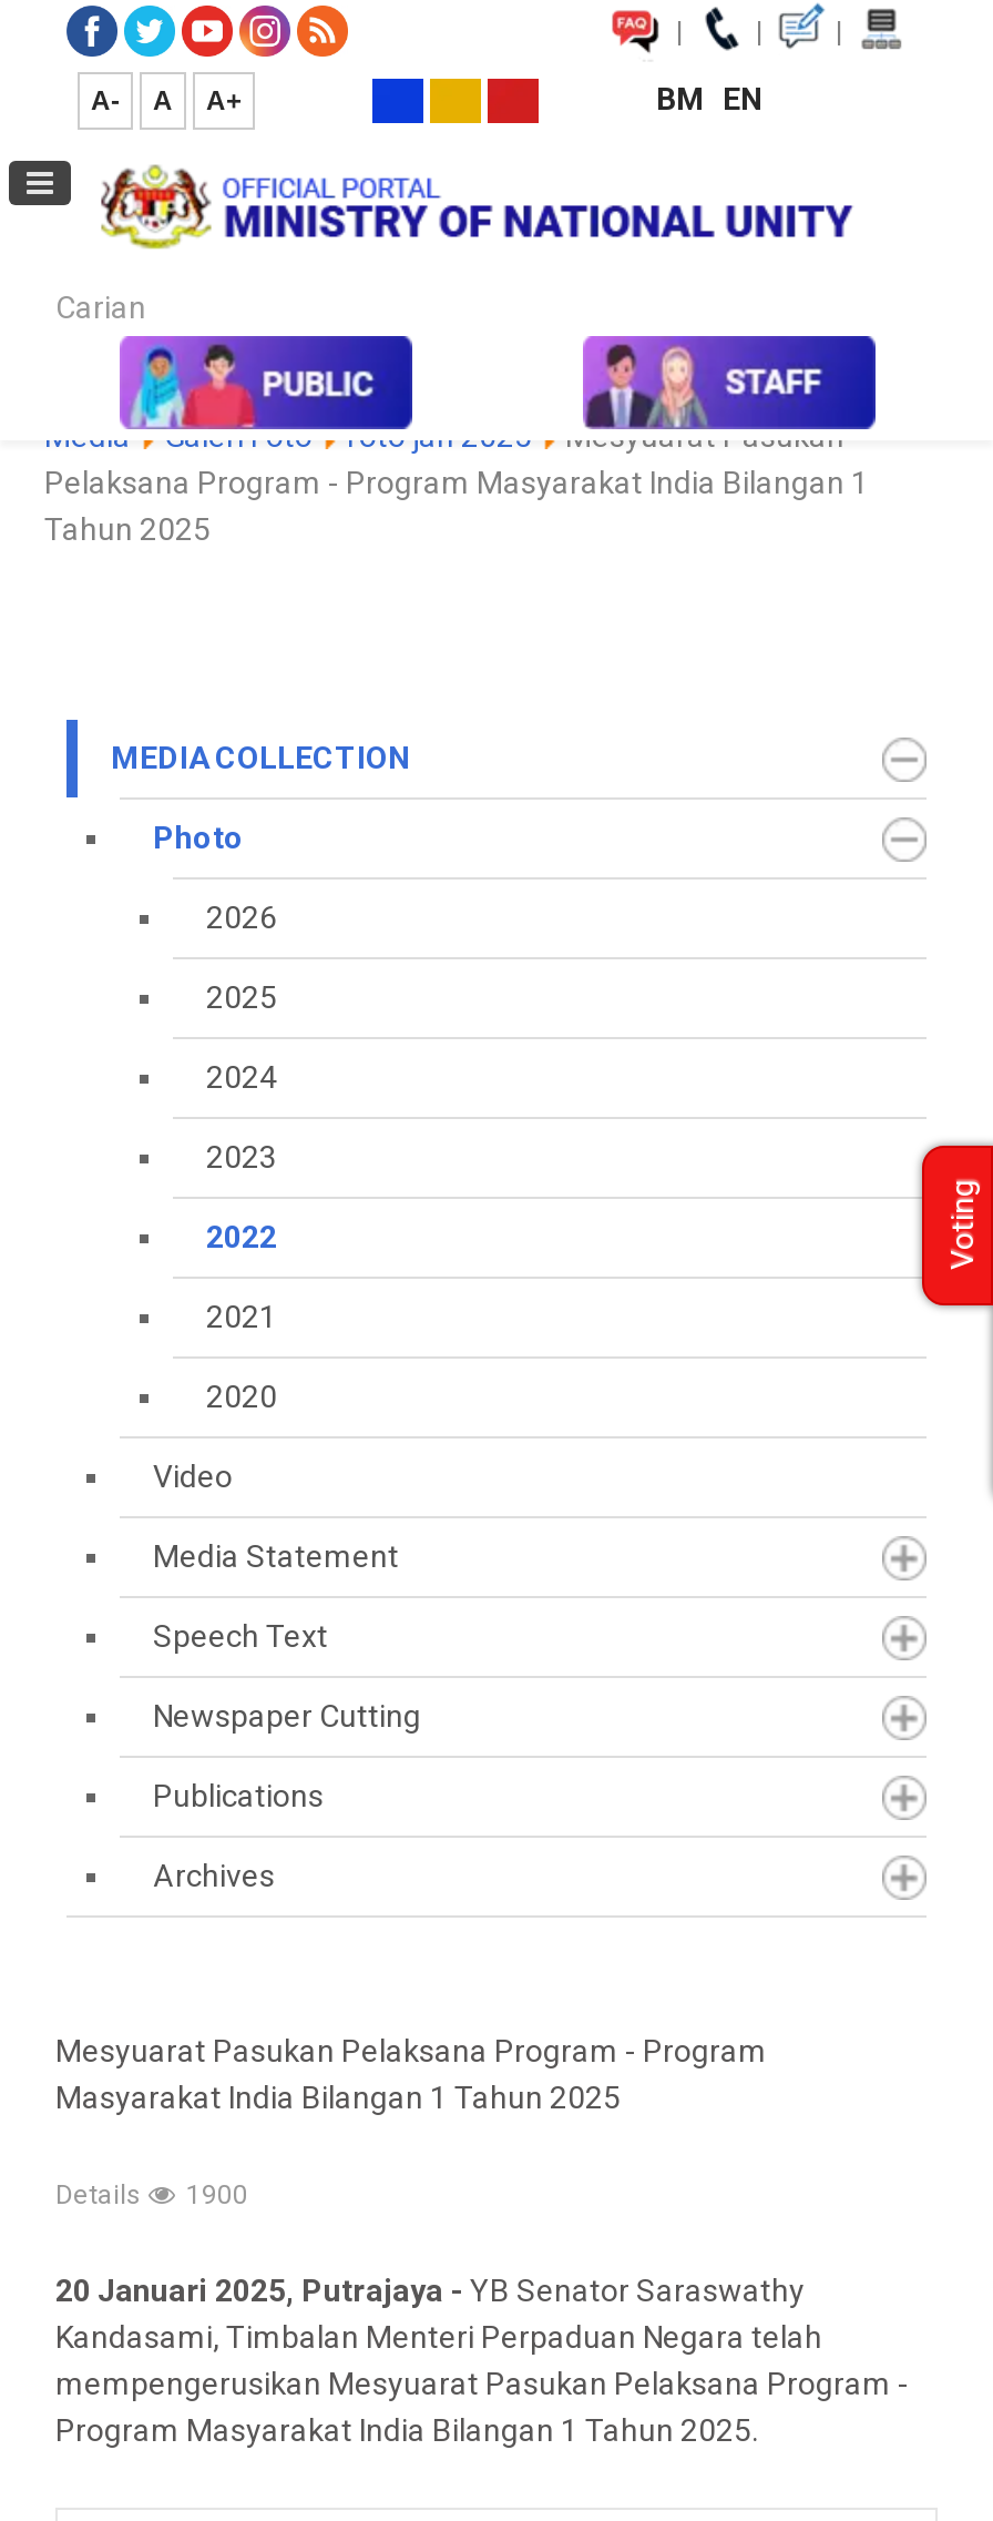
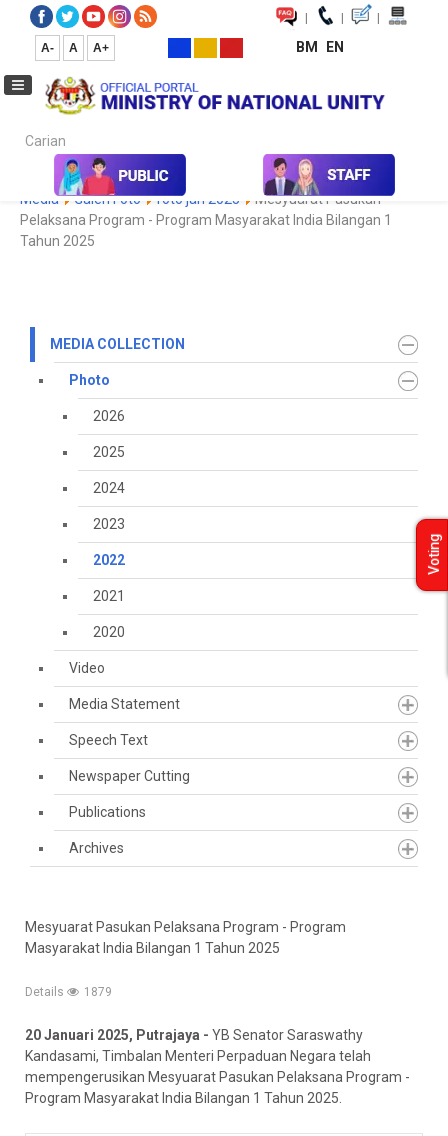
[55,2179,248,2210] Details 1900 -> [25,985,112,999] Details 1879

